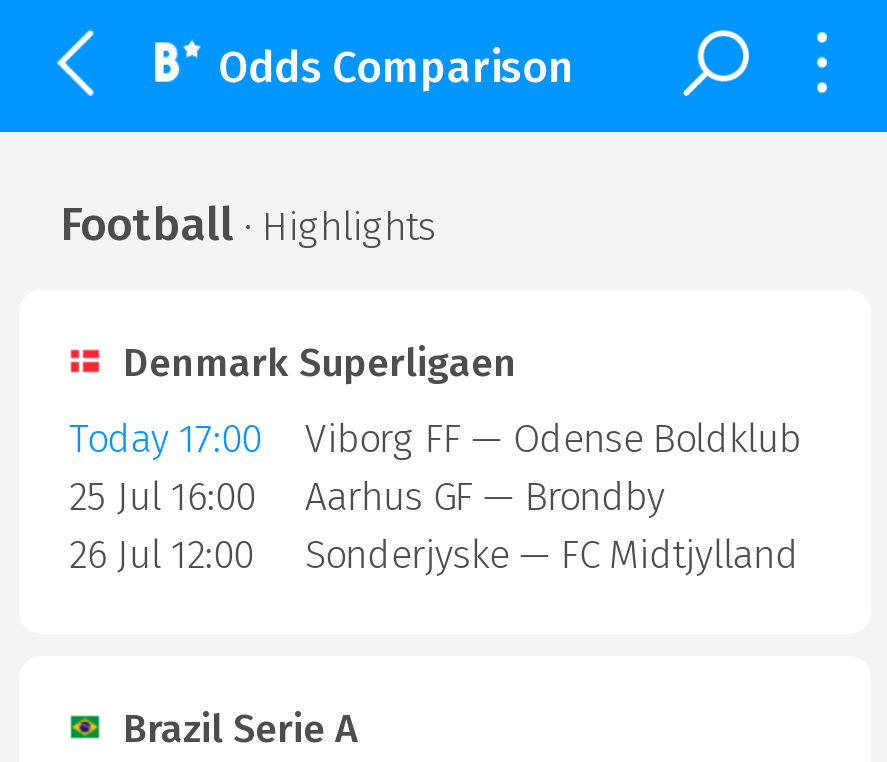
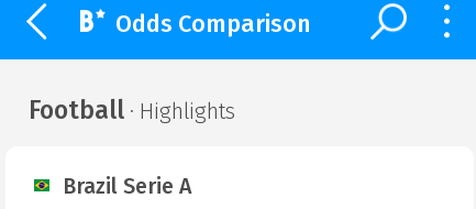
[69,340,801,579] Denmark Superligaen | Today 17:00 | Viborg FF — Odense Boldklub | 25 Jul 16:00 | Aarhus GF — Brondby | 26 Jul 12:00 | Sonderjyske — FC Midtjylland -> none

